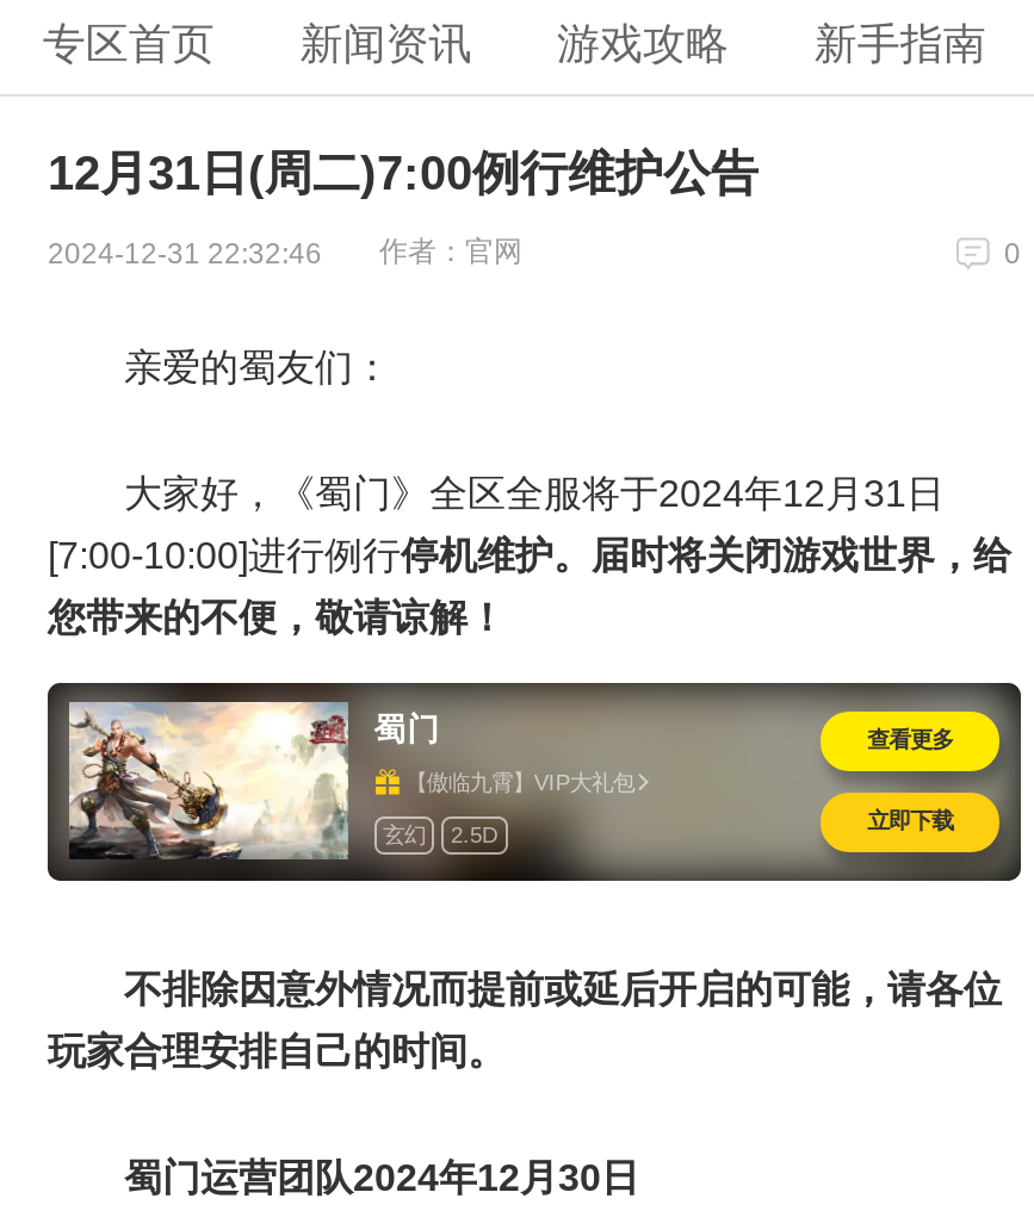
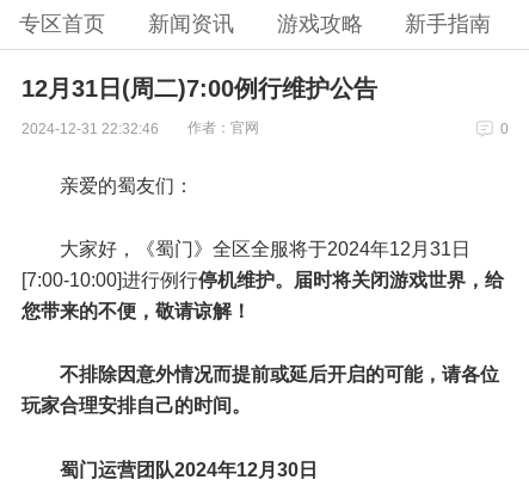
[45,681,1023,886] [image] | 蜀门 | 【傲临九霄】VIP大礼包 | 玄幻 | 2.5D -> none
[867,726,953,833] 查看更多 | 立即下载 -> none

